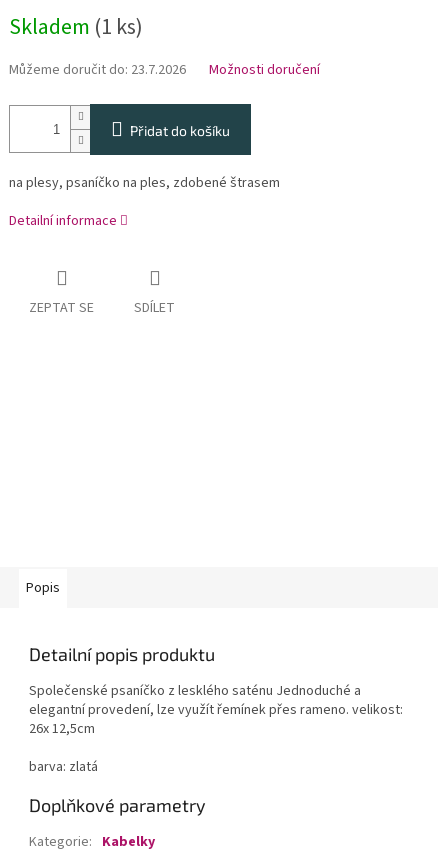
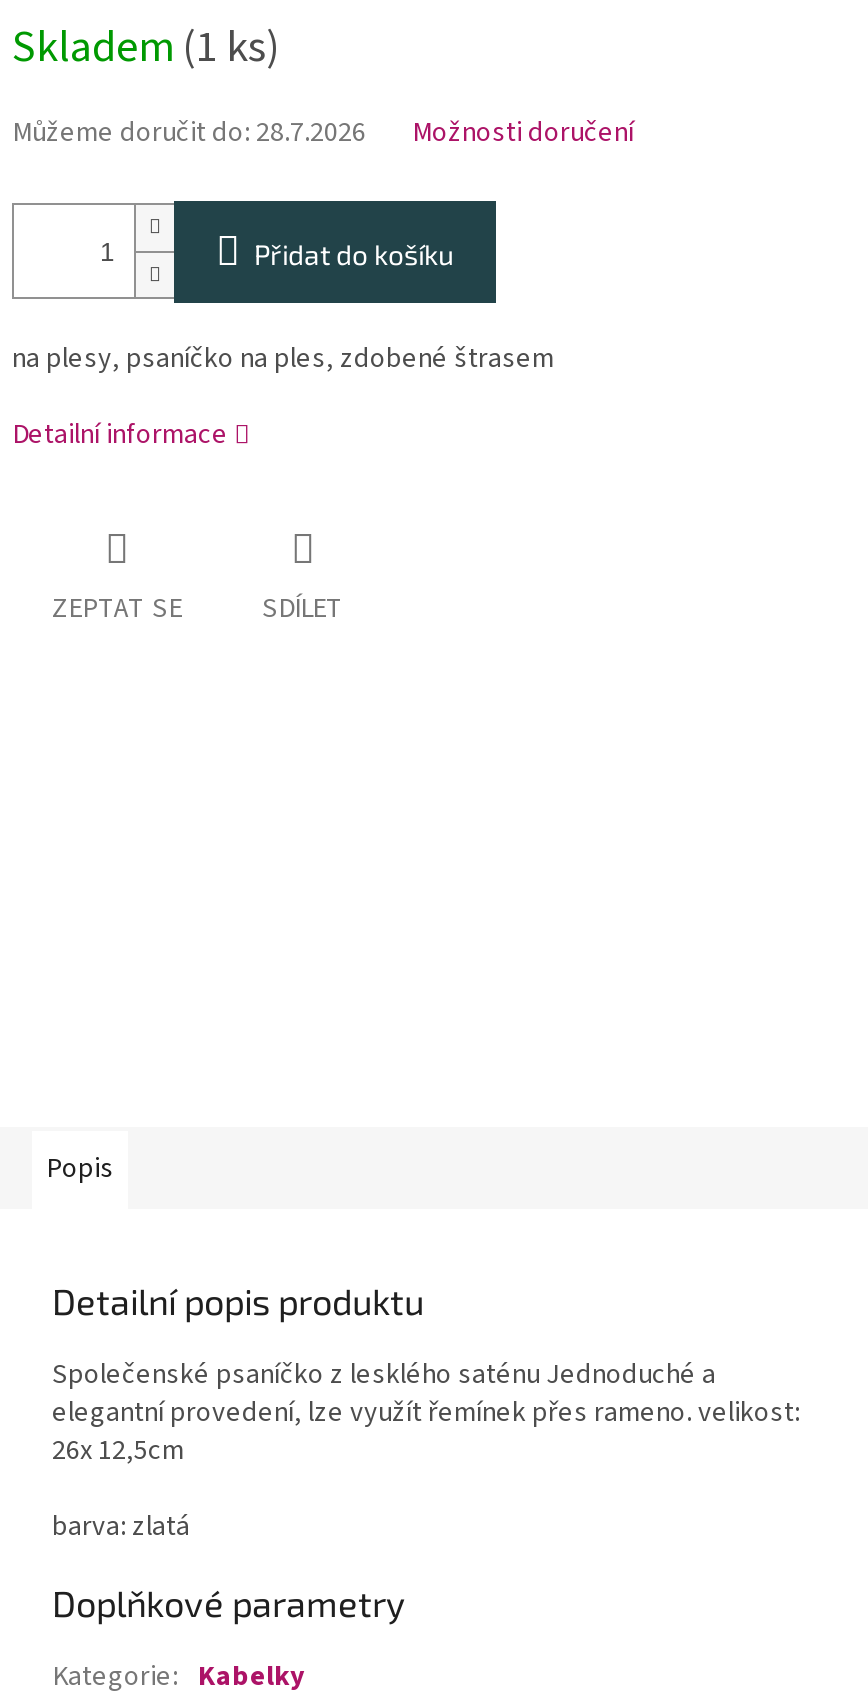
[9,60,186,80] Můžeme doručit do: 23.7.2026 -> [12,113,366,153] Můžeme doručit do: 28.7.2026

